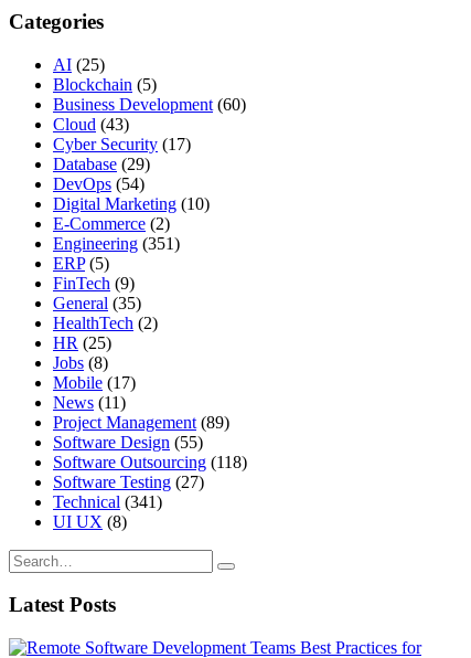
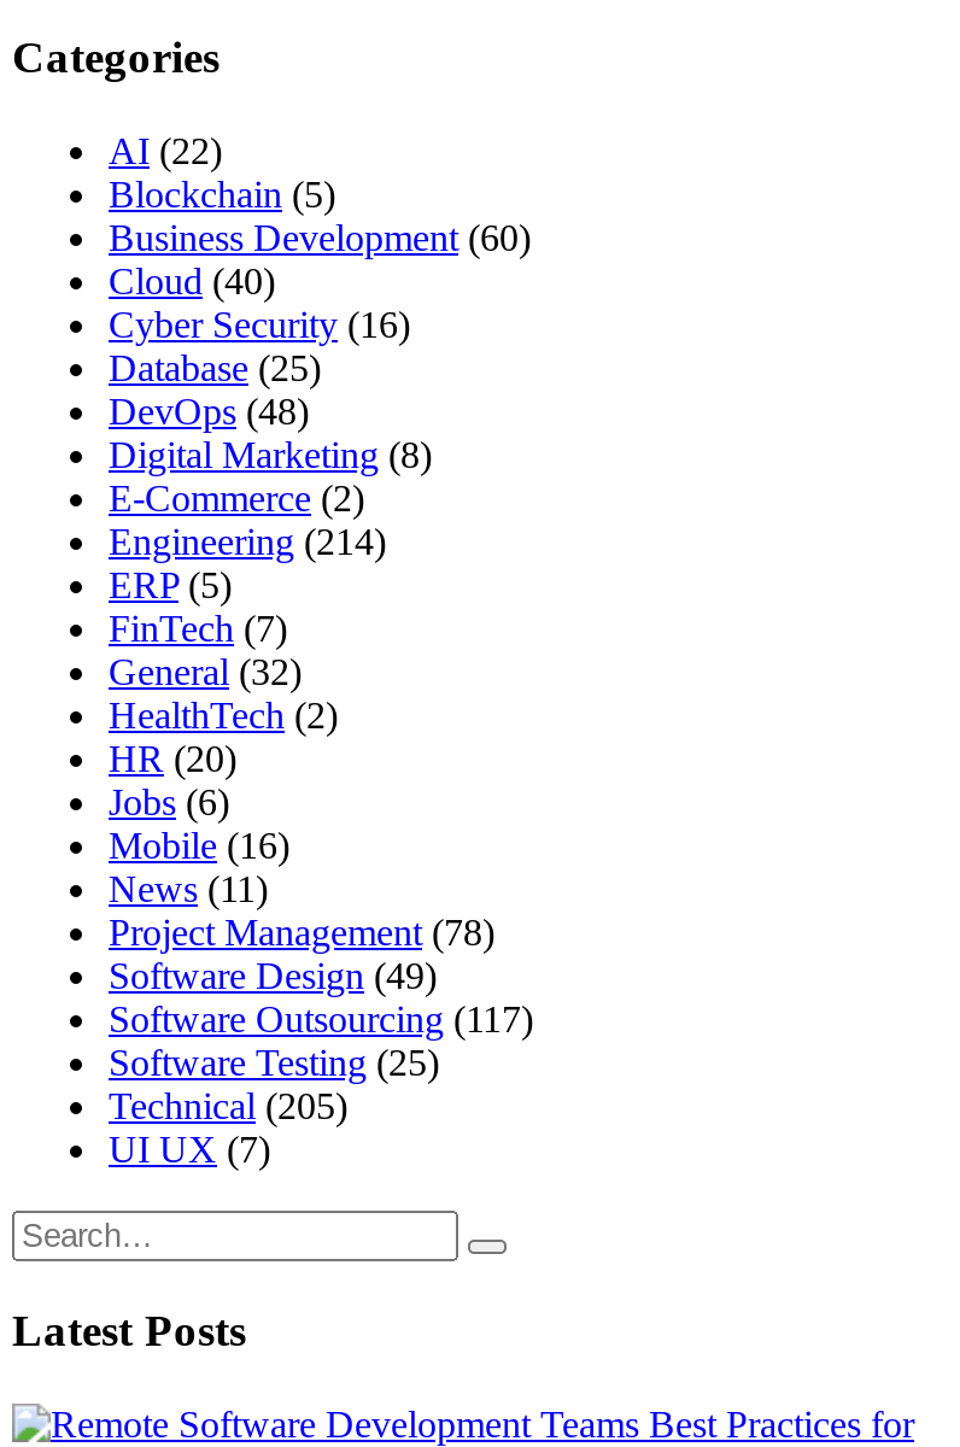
[53,55,105,74] AI (25) -> [109,129,222,170] AI (22)
[53,114,129,133] Cloud (43) -> [109,259,275,300] Cloud (40)
[53,134,191,153] Cyber Security (17) -> [109,303,410,344] Cyber Security (16)
[53,154,150,173] Database (29) -> [109,346,321,387] Database (25)
[53,174,144,193] DevOps (54) -> [109,390,309,431] DevOps (48)
[53,194,210,213] Digital Marketing (10) -> [109,433,432,474] Digital Marketing (8)
[53,234,180,252] Engineering (351) -> [109,520,386,561] Engineering (214)
[53,273,135,292] FinTech (9) -> [109,607,287,648] FinTech (7)
[53,293,141,312] General (35) -> [109,650,302,691] General (32)
[53,333,111,352] HR (25) -> [109,737,236,778] HR (20)
[53,353,108,372] Jobs (8) -> [109,780,229,821] Jobs (6)
[53,373,136,391] Mobile(17) -> [109,824,289,865] Mobile(16)
[53,412,229,431] Project Management (89) -> [109,911,494,952] Project Management (78)
[53,432,203,451] Software Design (55) -> [109,954,437,995] Software Design (49)
[53,452,247,471] Software Outsourcing (118) -> [109,997,533,1038] Software Outsourcing (117)
[53,472,204,491] Software Testing (27) -> [109,1041,439,1082] Software Testing (25)
[53,492,162,511] Technical (341) -> [109,1084,347,1125] Technical (205)
[53,512,127,531] UI UX (8) -> [109,1128,270,1169] UI UX (7)

